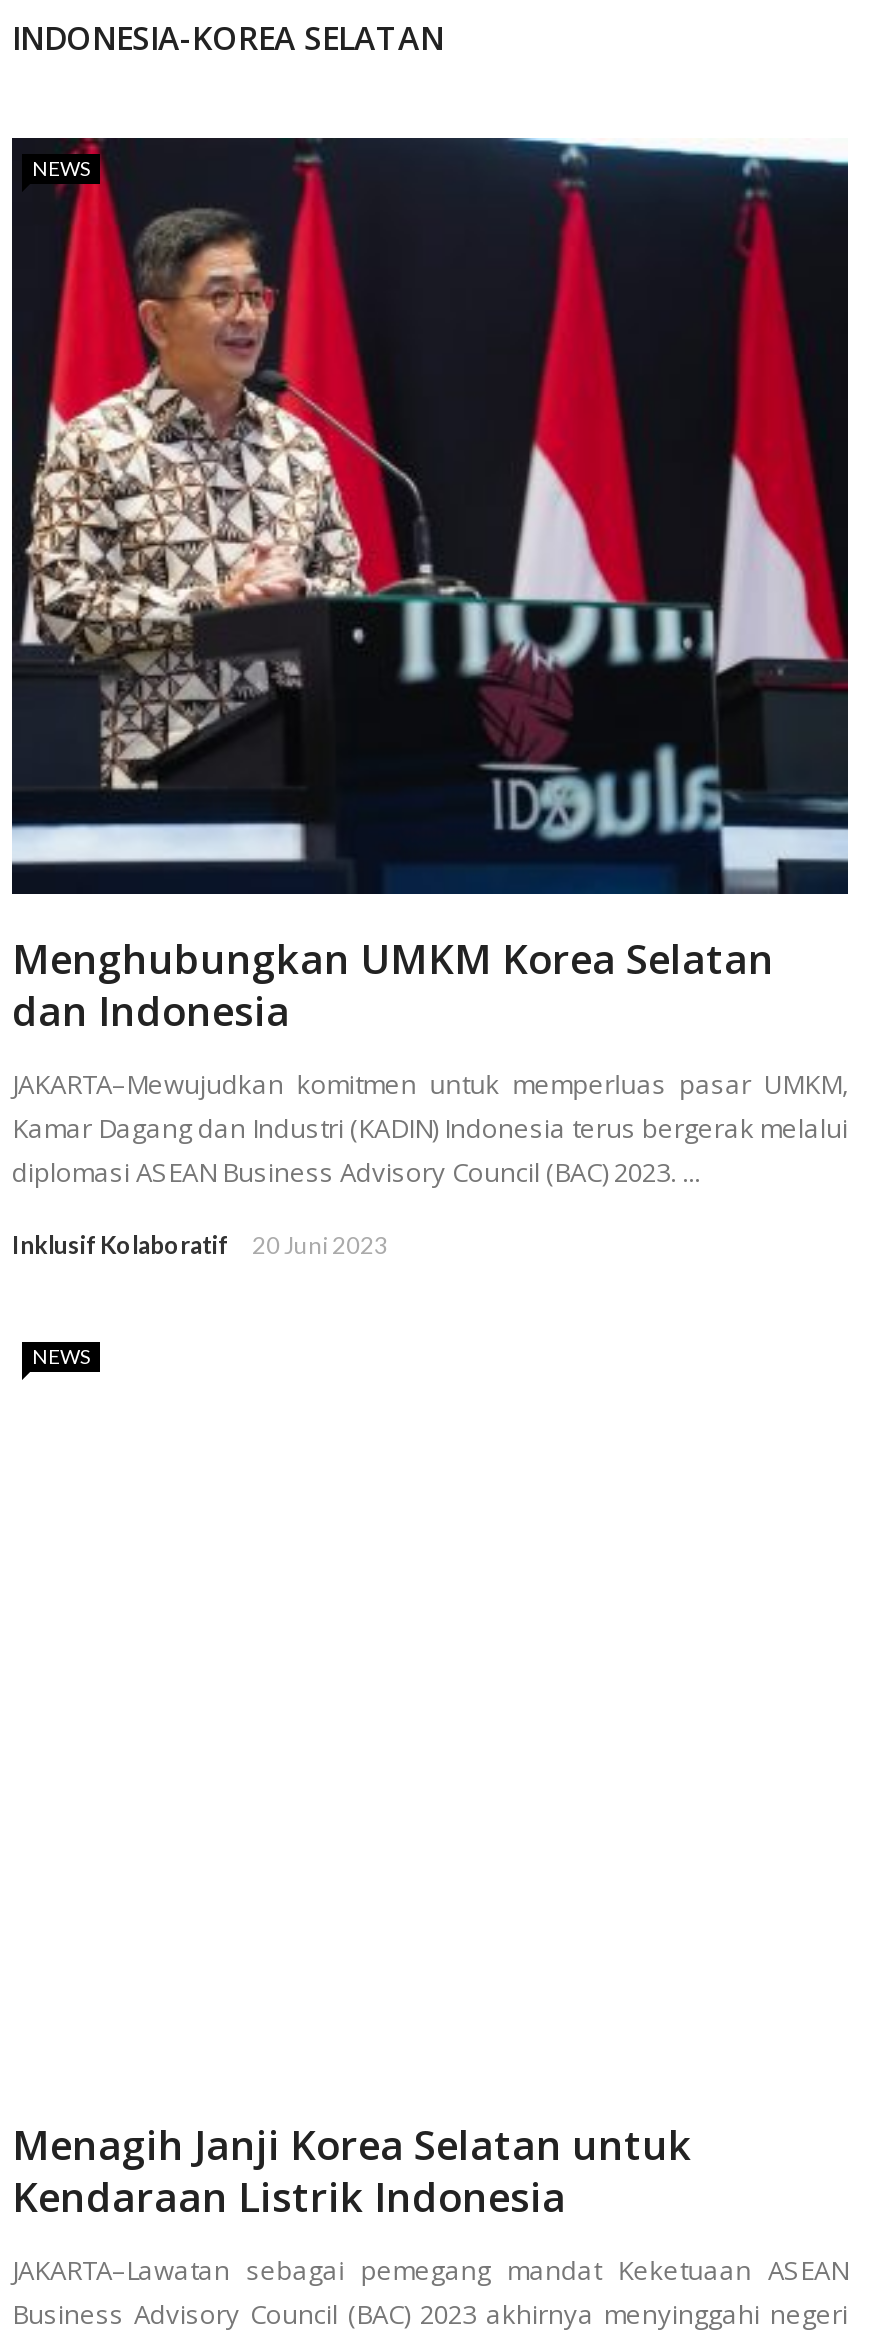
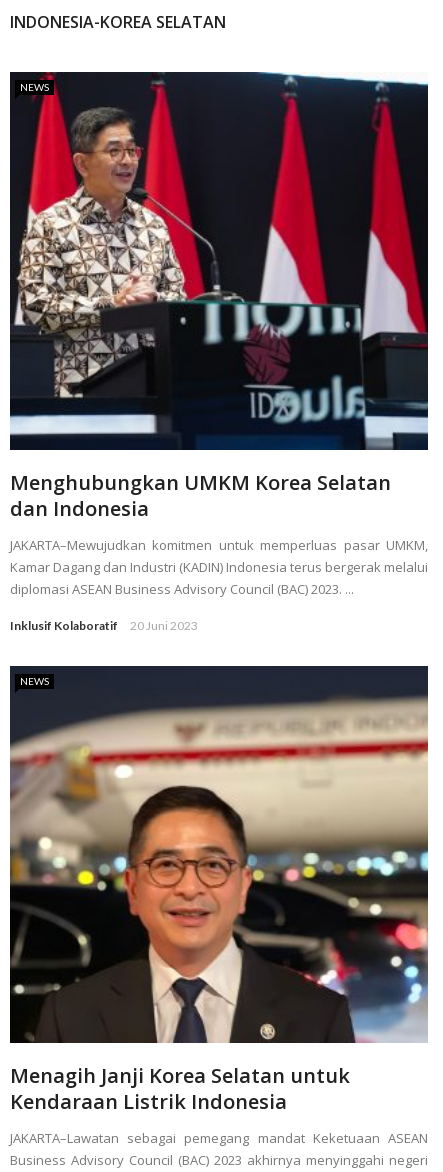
none -> [9,665,429,1044] [image]

